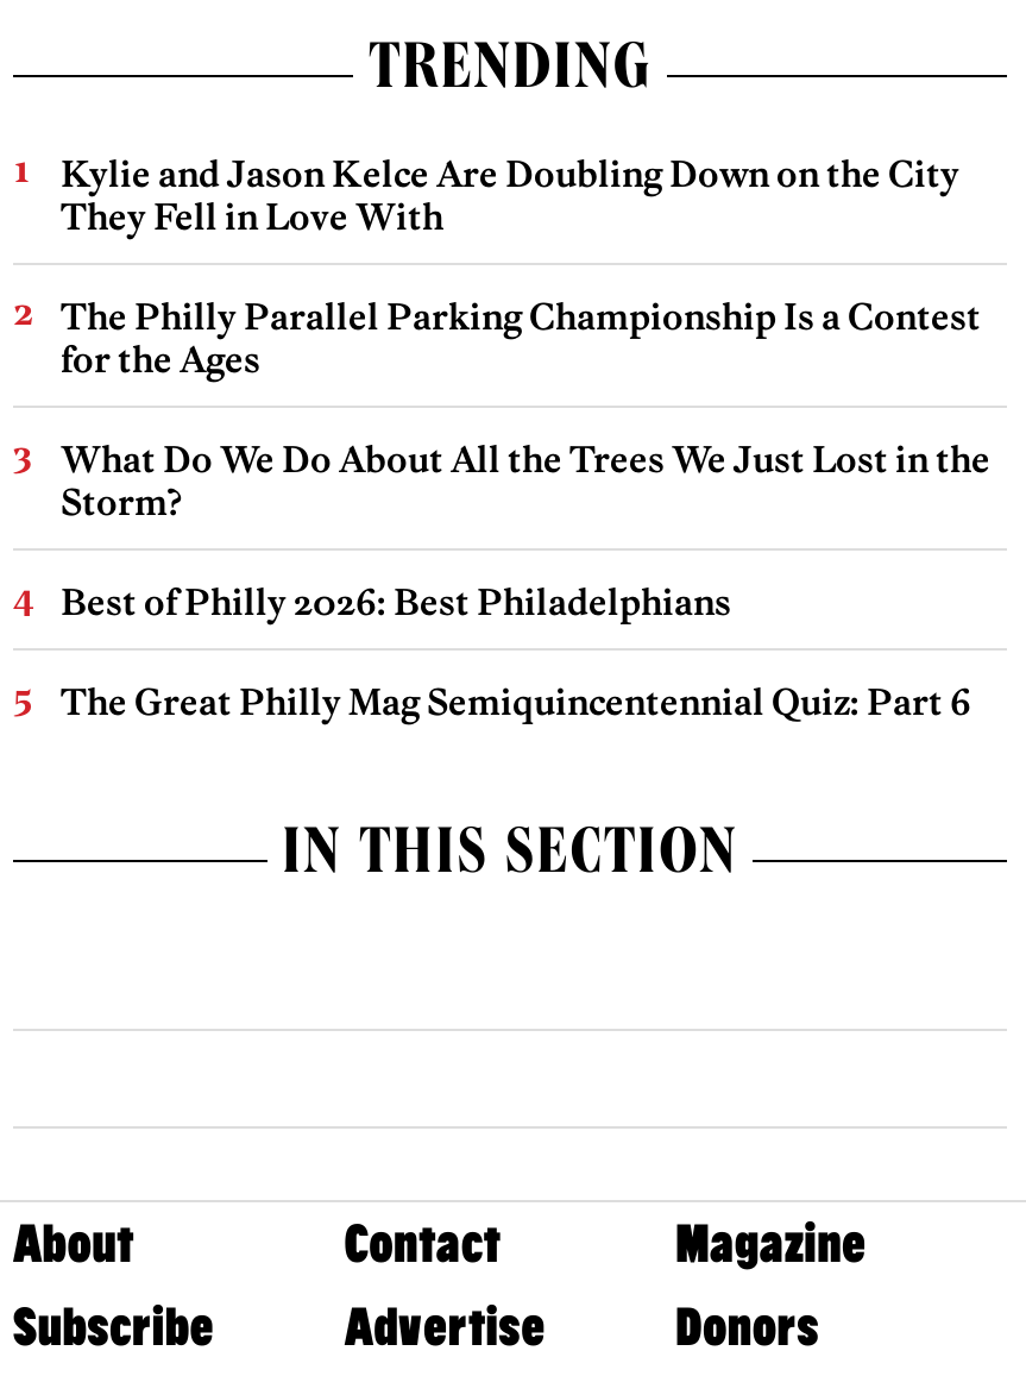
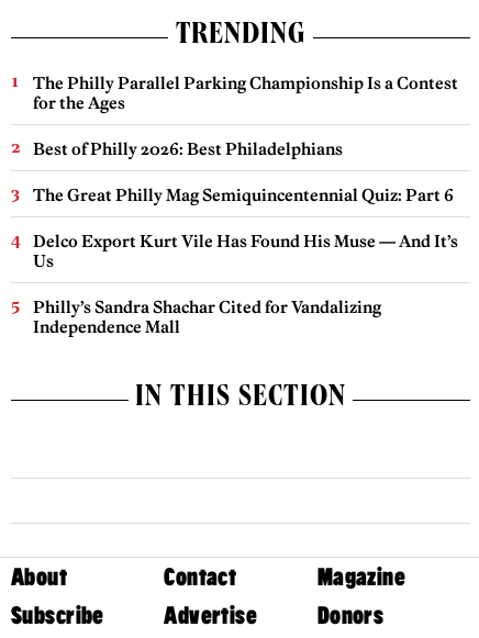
[61,151,959,239] Kylie and Jason Kelce Are Doubling Down on the City | They Fell in Love With -> none
moved [61,294,981,382] -> [33,72,458,113]: The Philly Parallel Parking Championship Is a Contest | for the Ages
[61,436,990,524] What Do We Do About All the Trees We Just Lost in the | Storm? -> none
moved [61,579,971,724] -> [33,138,454,205]: Best of Philly 2026: Best Philadelphians | The Great Philly Mag Semiquincentennial Quiz: Part 6
none -> [33,230,458,337] Delco Export Kurt Vile Has Found His Muse — And It’s | Us | Philly’s Sandra Shachar Cited for Vandalizing | Independence Mall

